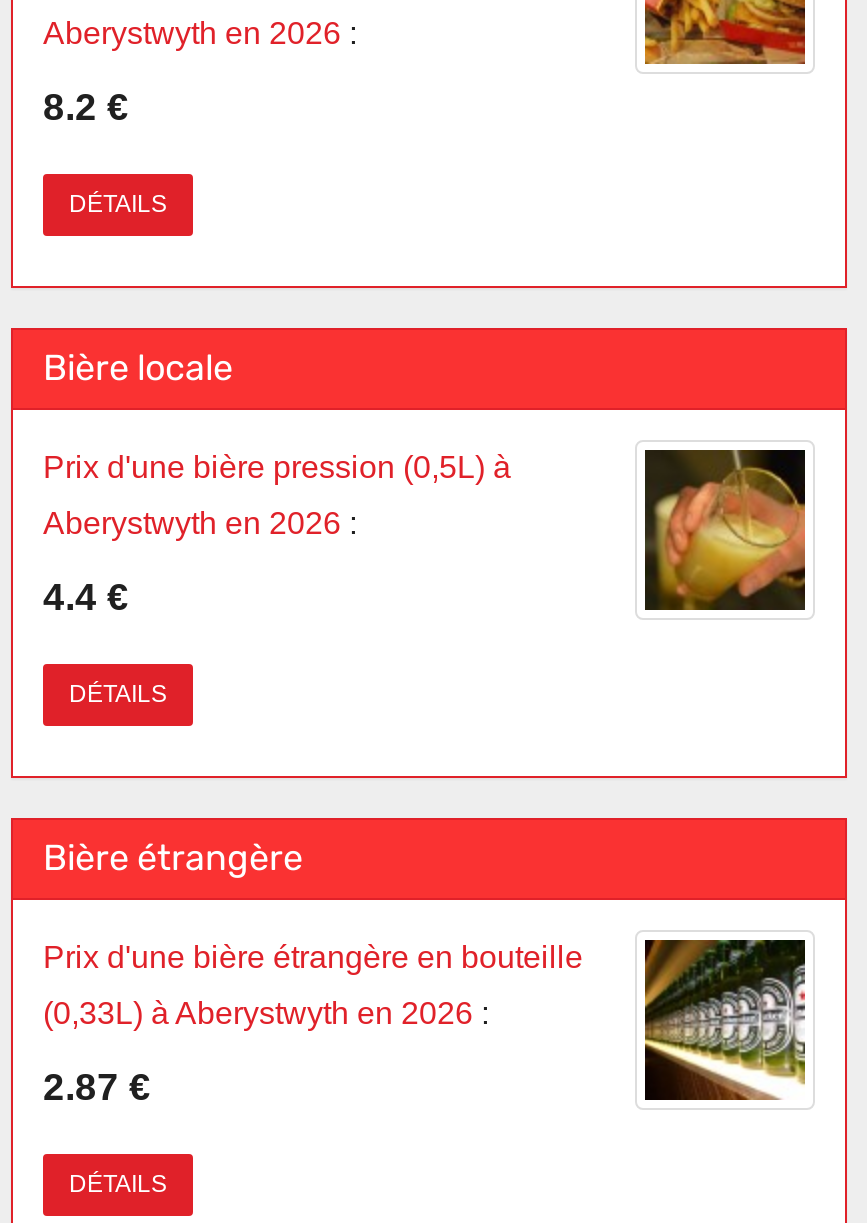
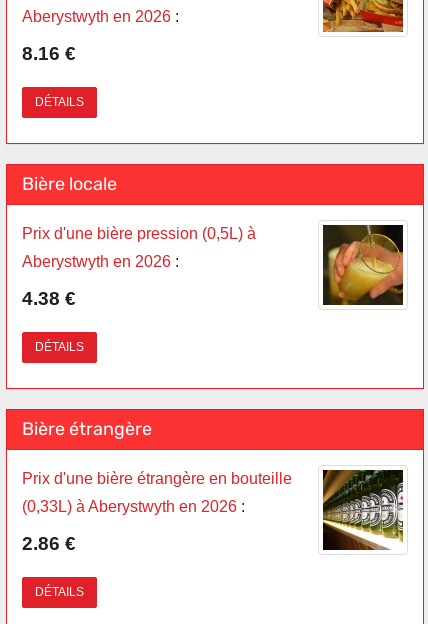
[43,86,129,128] 8.2 € -> [22,43,76,64] 8.16 €
[43,576,129,618] 4.4 € -> [22,288,76,309] 4.38 €
[43,1066,151,1108] 2.87 € -> [22,533,76,554] 2.86 €

